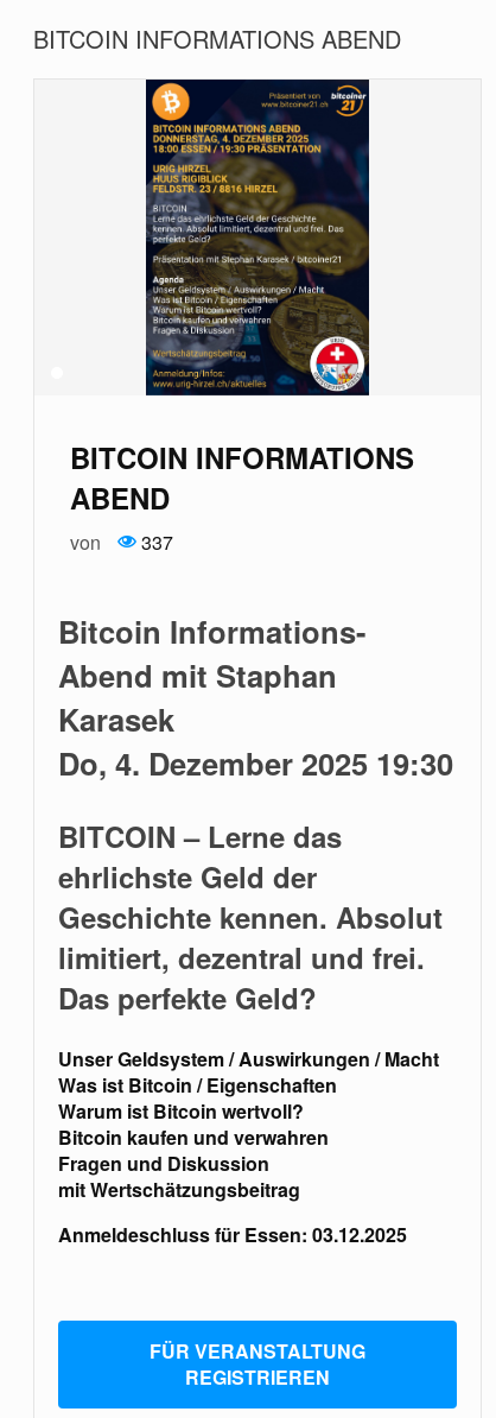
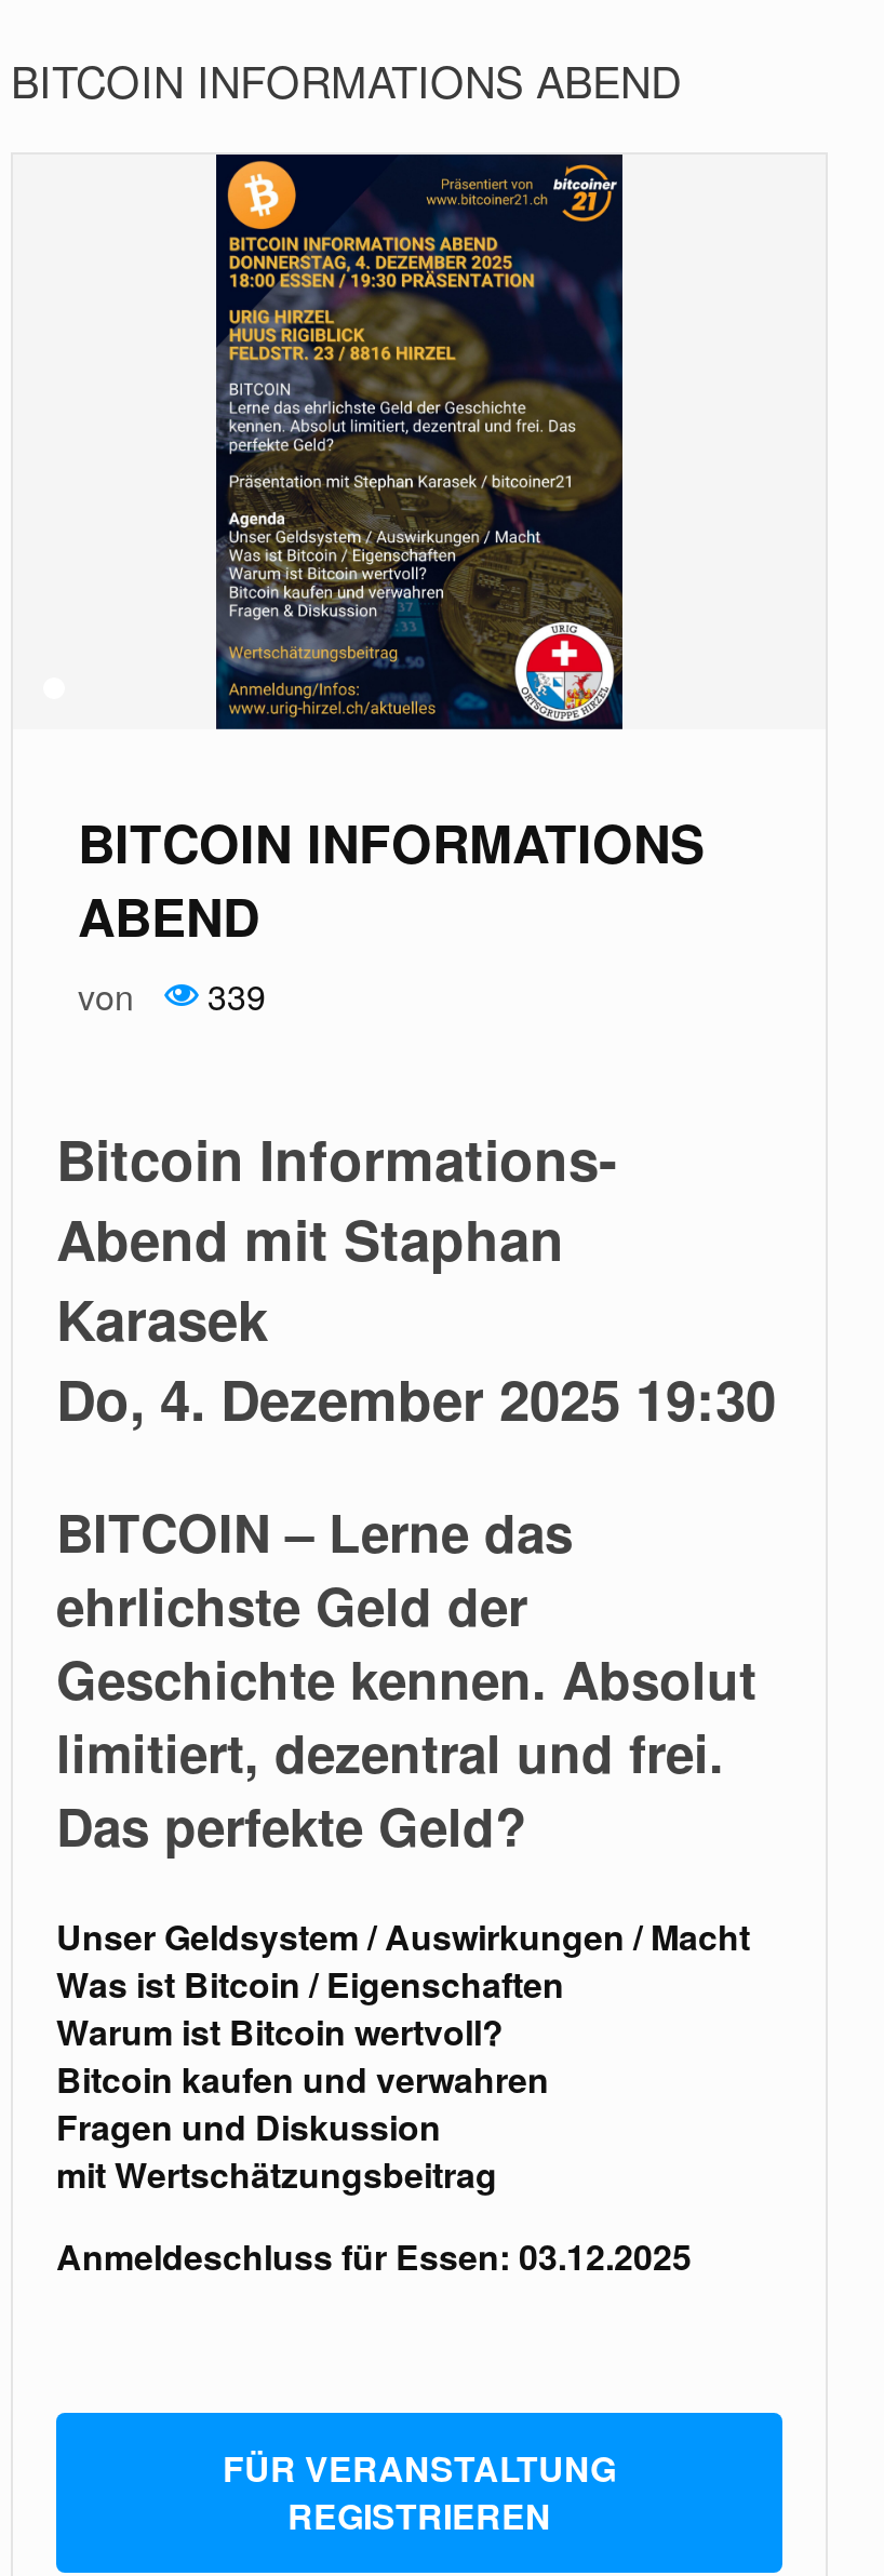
[70,528,173,556] von 337 -> [78,971,266,1021] von 339

